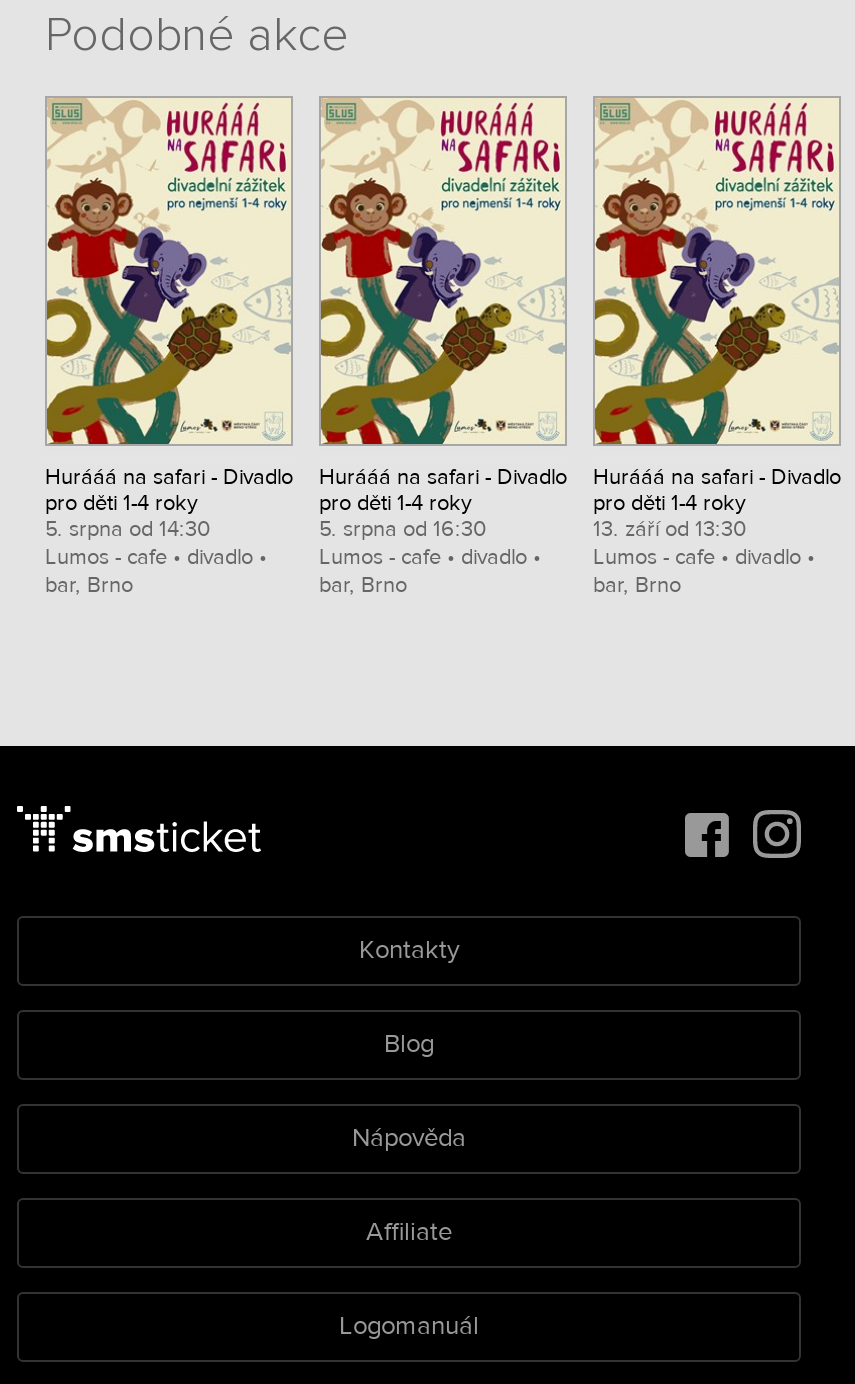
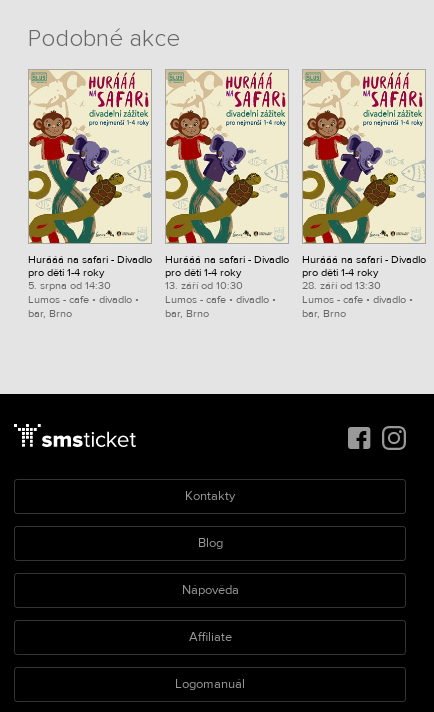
[319,515,487,541] 5. srpna od 16:30 -> [165,279,243,292] 13. září od 10:30
[593,515,747,541] 13. září od 13:30 -> [302,279,381,292] 28. září od 13:30

